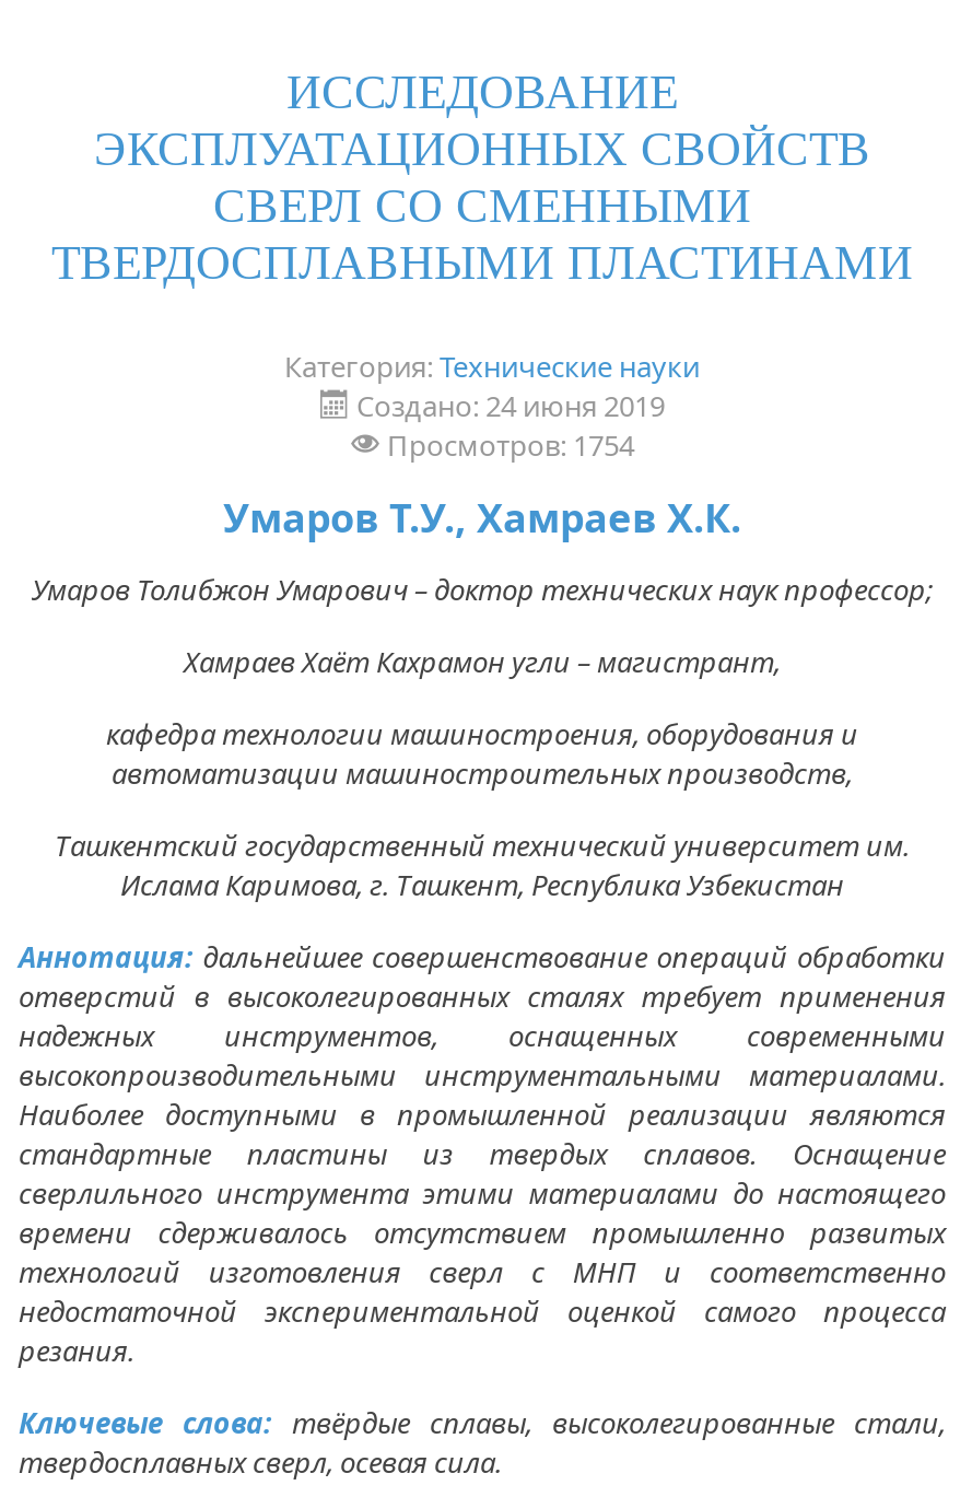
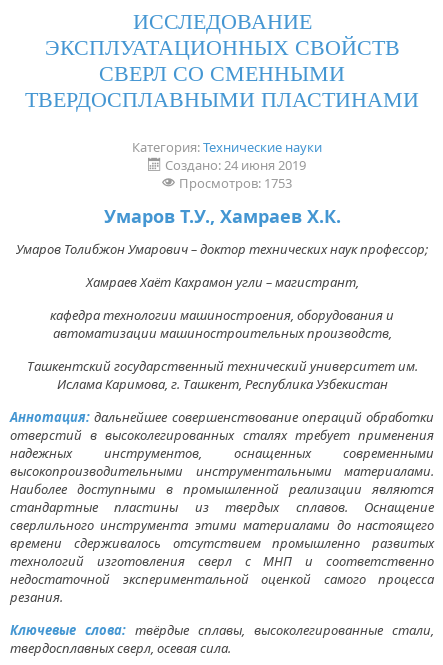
[387,425,634,464] Просмотров: 1754 -> [178,174,291,192] Просмотров: 1753

